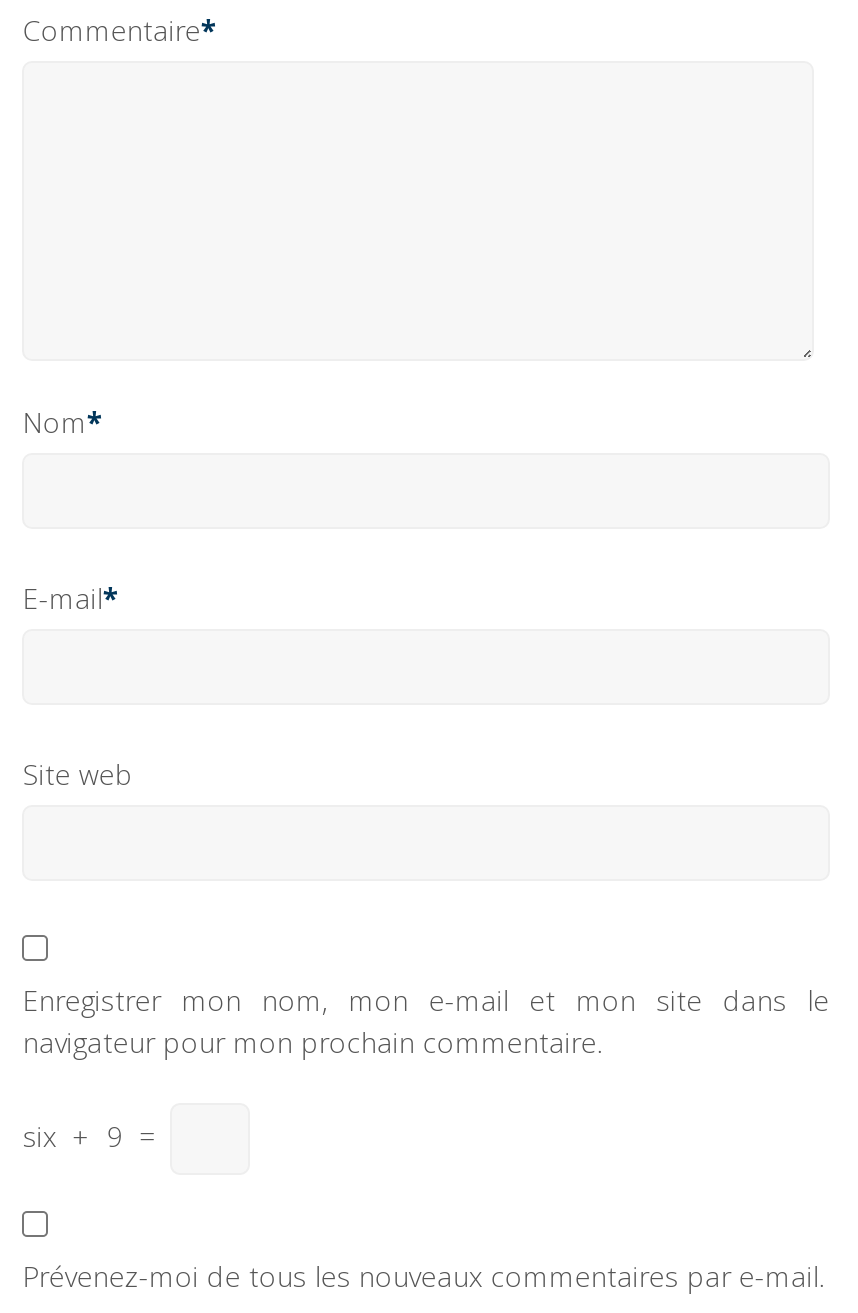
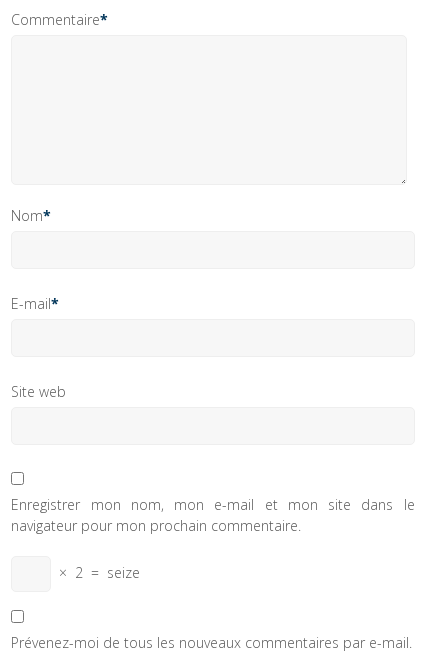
[23,1117,163,1155] six + 9 = -> [55,563,140,582] × 2 = seize

